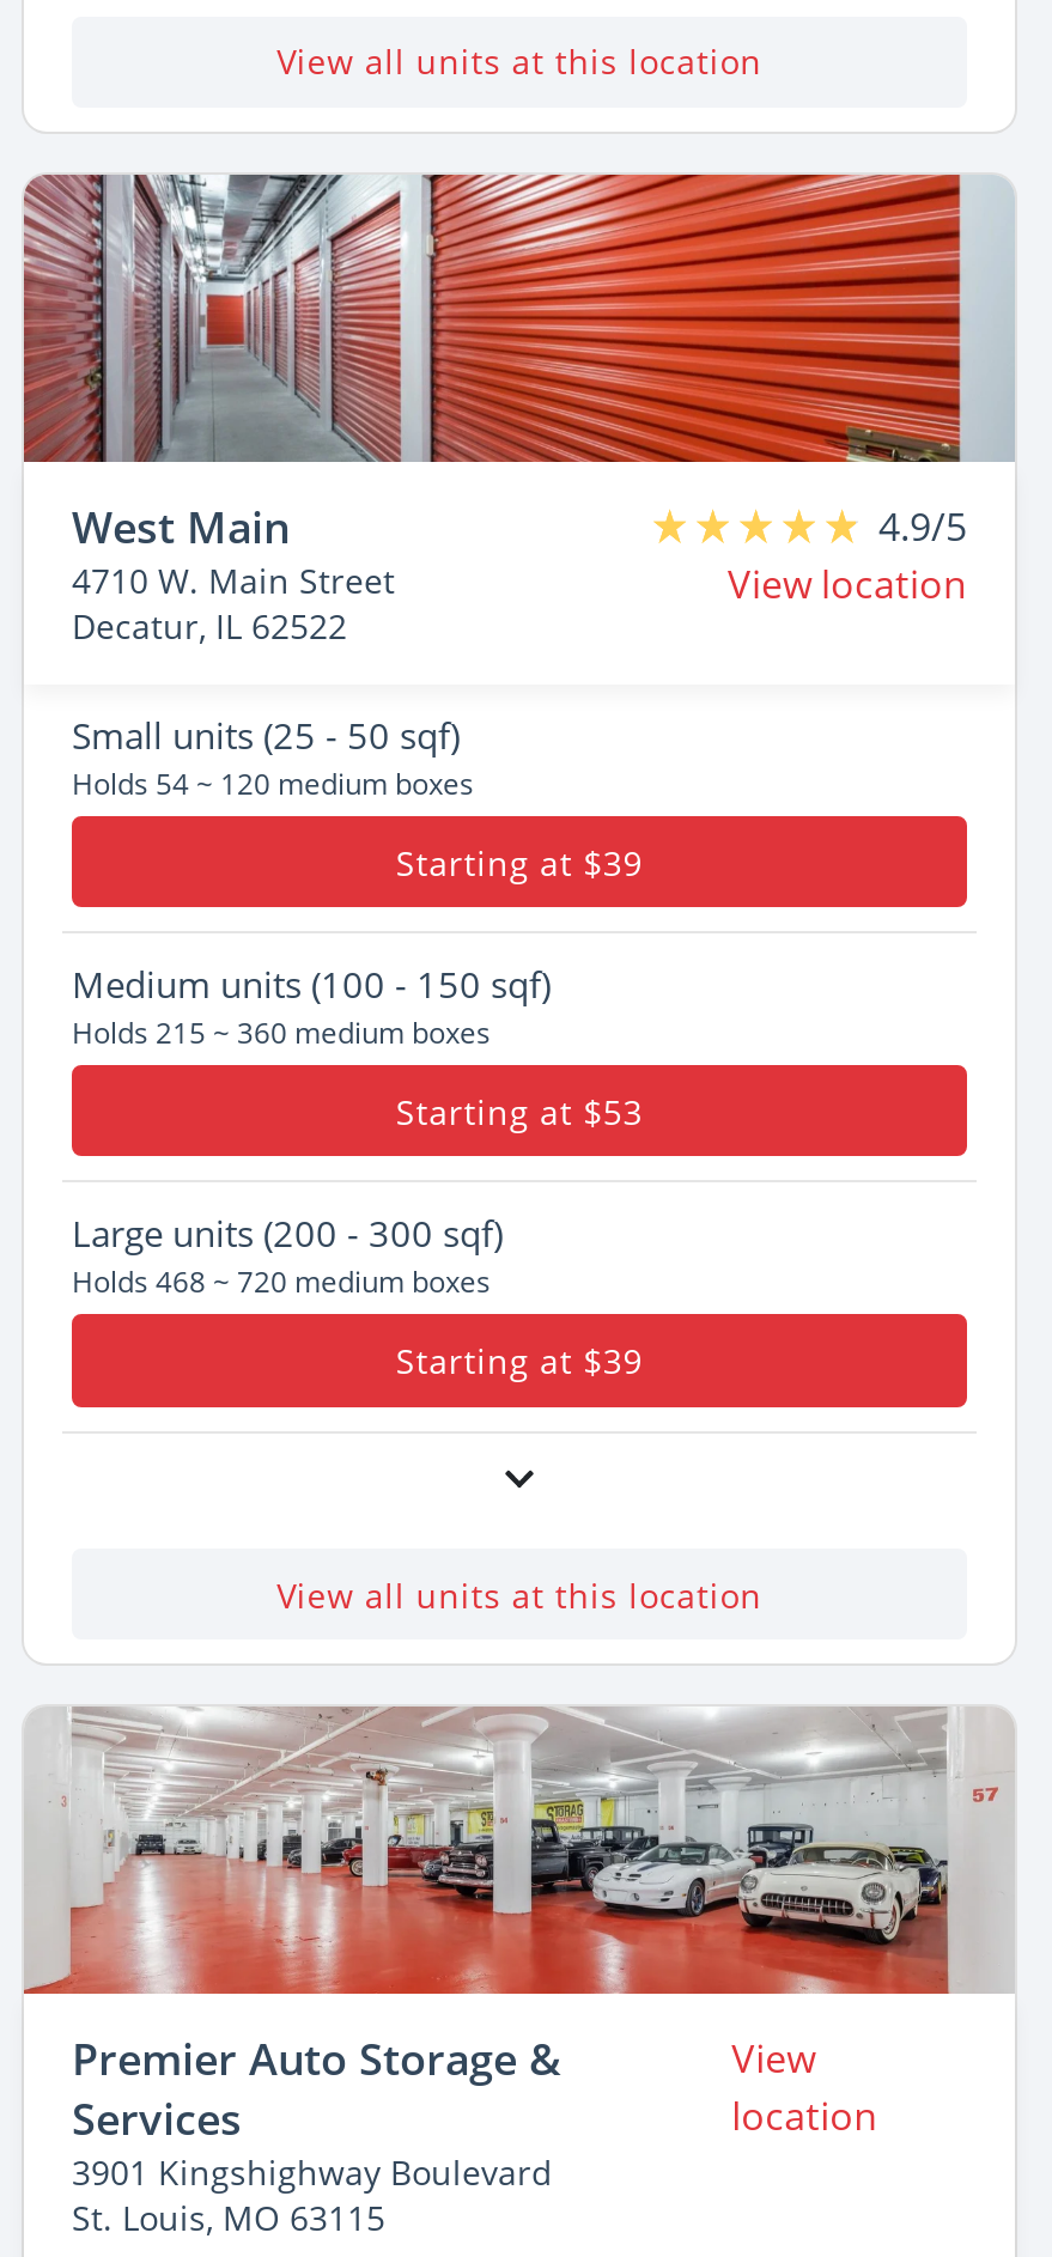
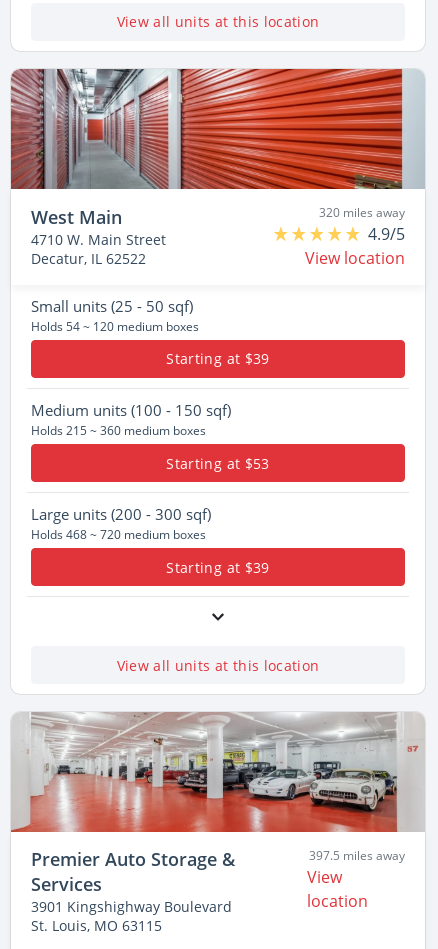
none -> [319,204,405,221] 320 miles away
moved [731,2031,878,2141] -> [307,866,368,912]: View | location
none -> [309,847,405,864] 397.5 miles away

